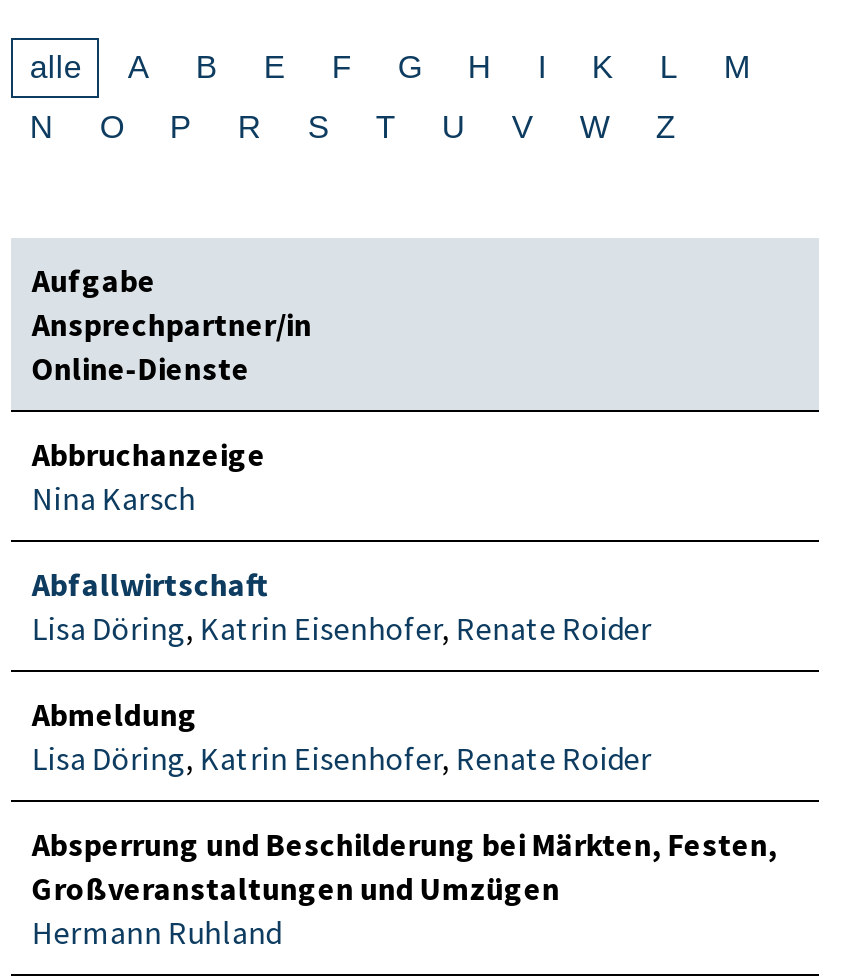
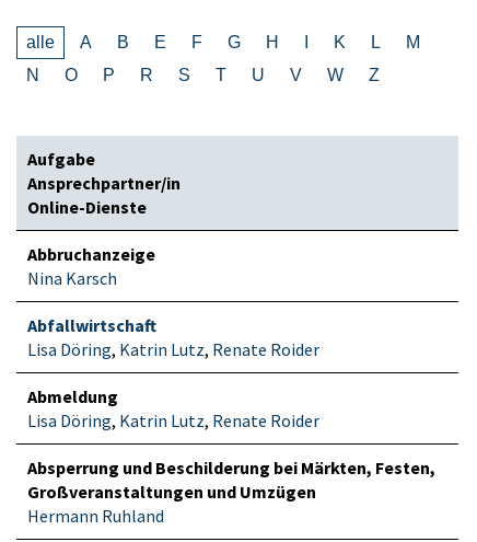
[32,608,652,648] Lisa Döring, Katrin Eisenhofer, Renate Roider -> [28,338,320,360] Lisa Döring, Katrin Lutz, Renate Roider
[32,738,652,778] Lisa Döring, Katrin Eisenhofer, Renate Roider -> [28,410,320,431] Lisa Döring, Katrin Lutz, Renate Roider

